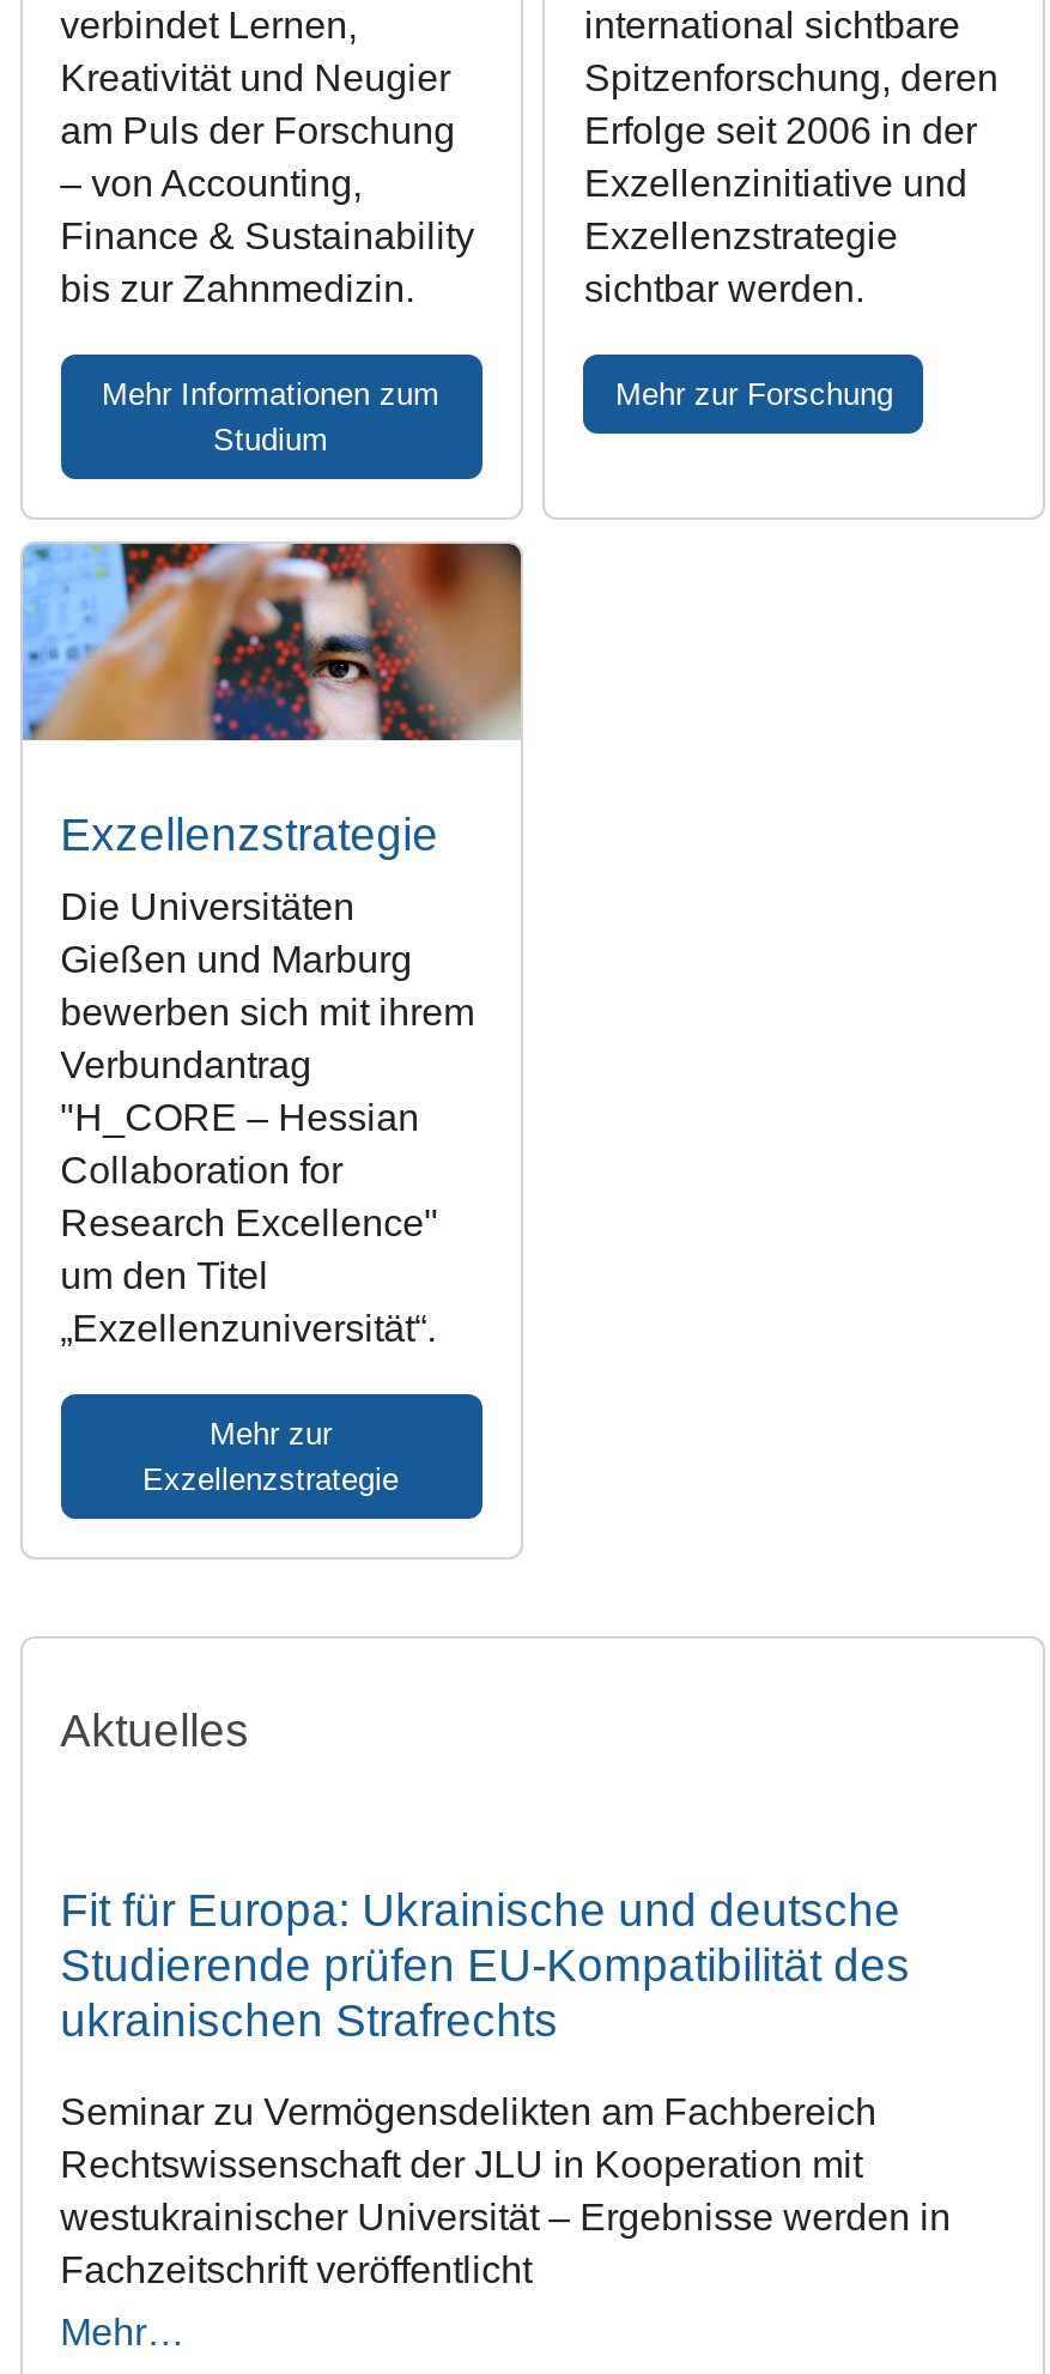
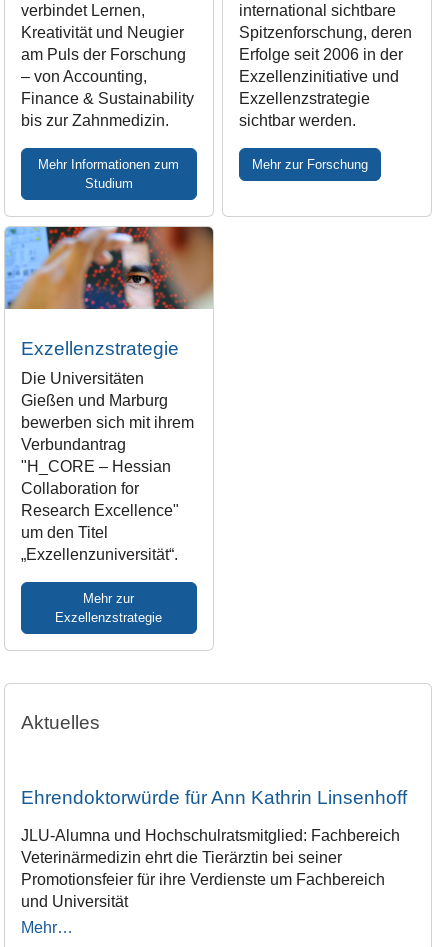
[60,1885,910,2046] Fit für Europa: Ukrainische und deutsche | Studierende prüfen EU-Kompatibilität des | ukrainischen Strafrechts -> [21,787,407,808] Ehrendoktorwürde für Ann Kathrin Linsenhoff
[60,2091,951,2290] Seminar zu Vermögensdelikten am Fachbereich | Rechtswissenschaft der JLU in Kooperation mit | westukrainischer Universität – Ergebnisse werden in | Fachzeitschrift veröffentlicht -> [21,827,400,910] JLU-Alumna und Hochschulratsmitglied: Fachbereich | Veterinärmedizin ehrt die Tierärztin bei seiner | Promotionsfeier für ihre Verdienste um Fachbereich | und Universität

